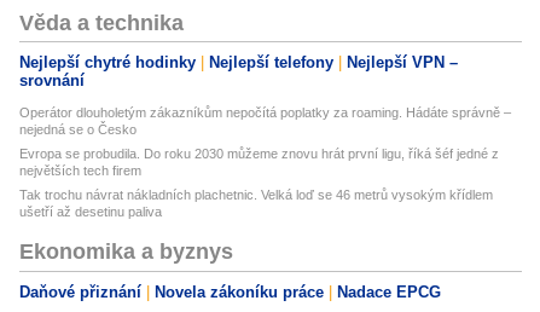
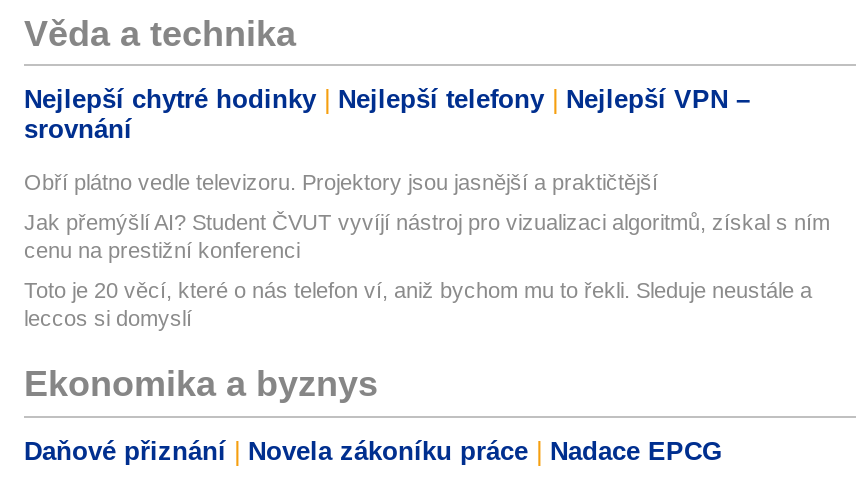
[19,106,511,137] Operátor dlouholetým zákazníkům nepočítá poplatky za roaming. Hádáte správně – | nejedná se o Česko -> [24,171,658,195] Obří plátno vedle televizoru. Projektory jsou jasnější a praktičtější
[19,147,499,178] Evropa se probudila. Do roku 2030 můžeme znovu hrát první ligu, říká šéf jedné z | největších tech firem -> [24,211,830,263] Jak přemýšlí AI? Student ČVUT vyvíjí nástroj pro vizualizaci algoritmů, získal s ním | cenu na prestižní konferenci
[19,188,493,219] Tak trochu návrat nákladních plachetnic. Velká loď se 46 metrů vysokým křídlem | ušetří až desetinu paliva -> [24,279,812,331] Toto je 20 věcí, které o nás telefon ví, aniž bychom mu to řekli. Sleduje neustále a | leccos si domyslí

